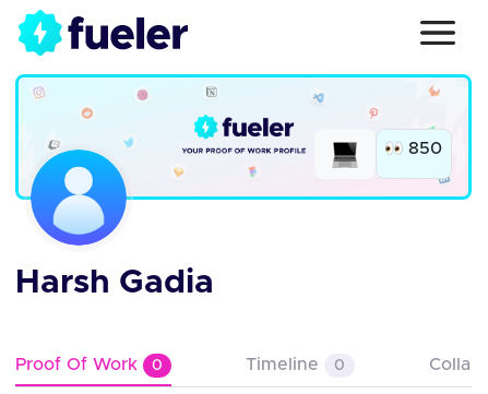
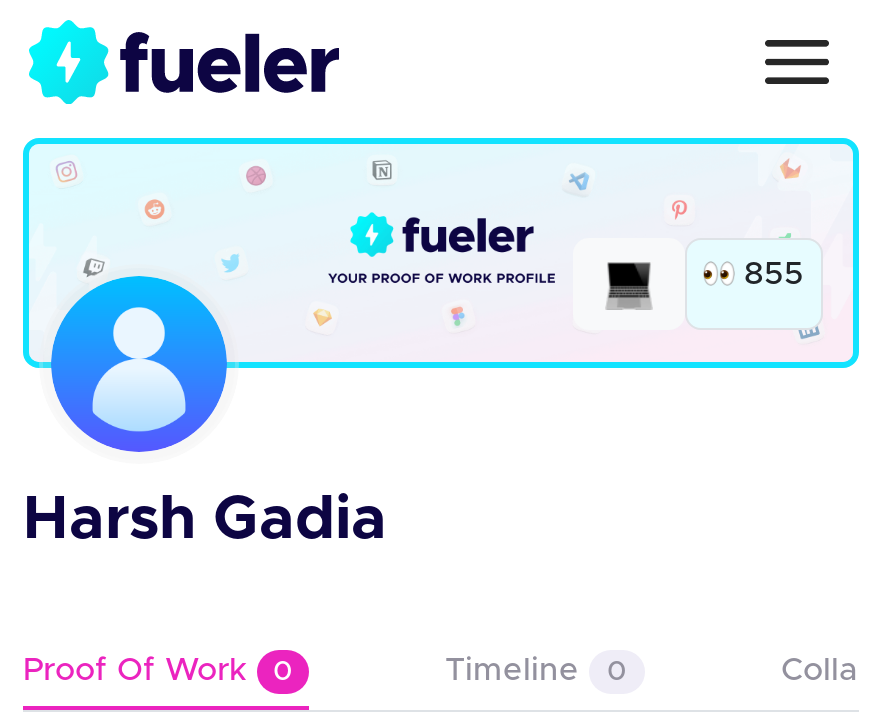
[408,140,442,158] 850 -> [744,259,804,291] 855

